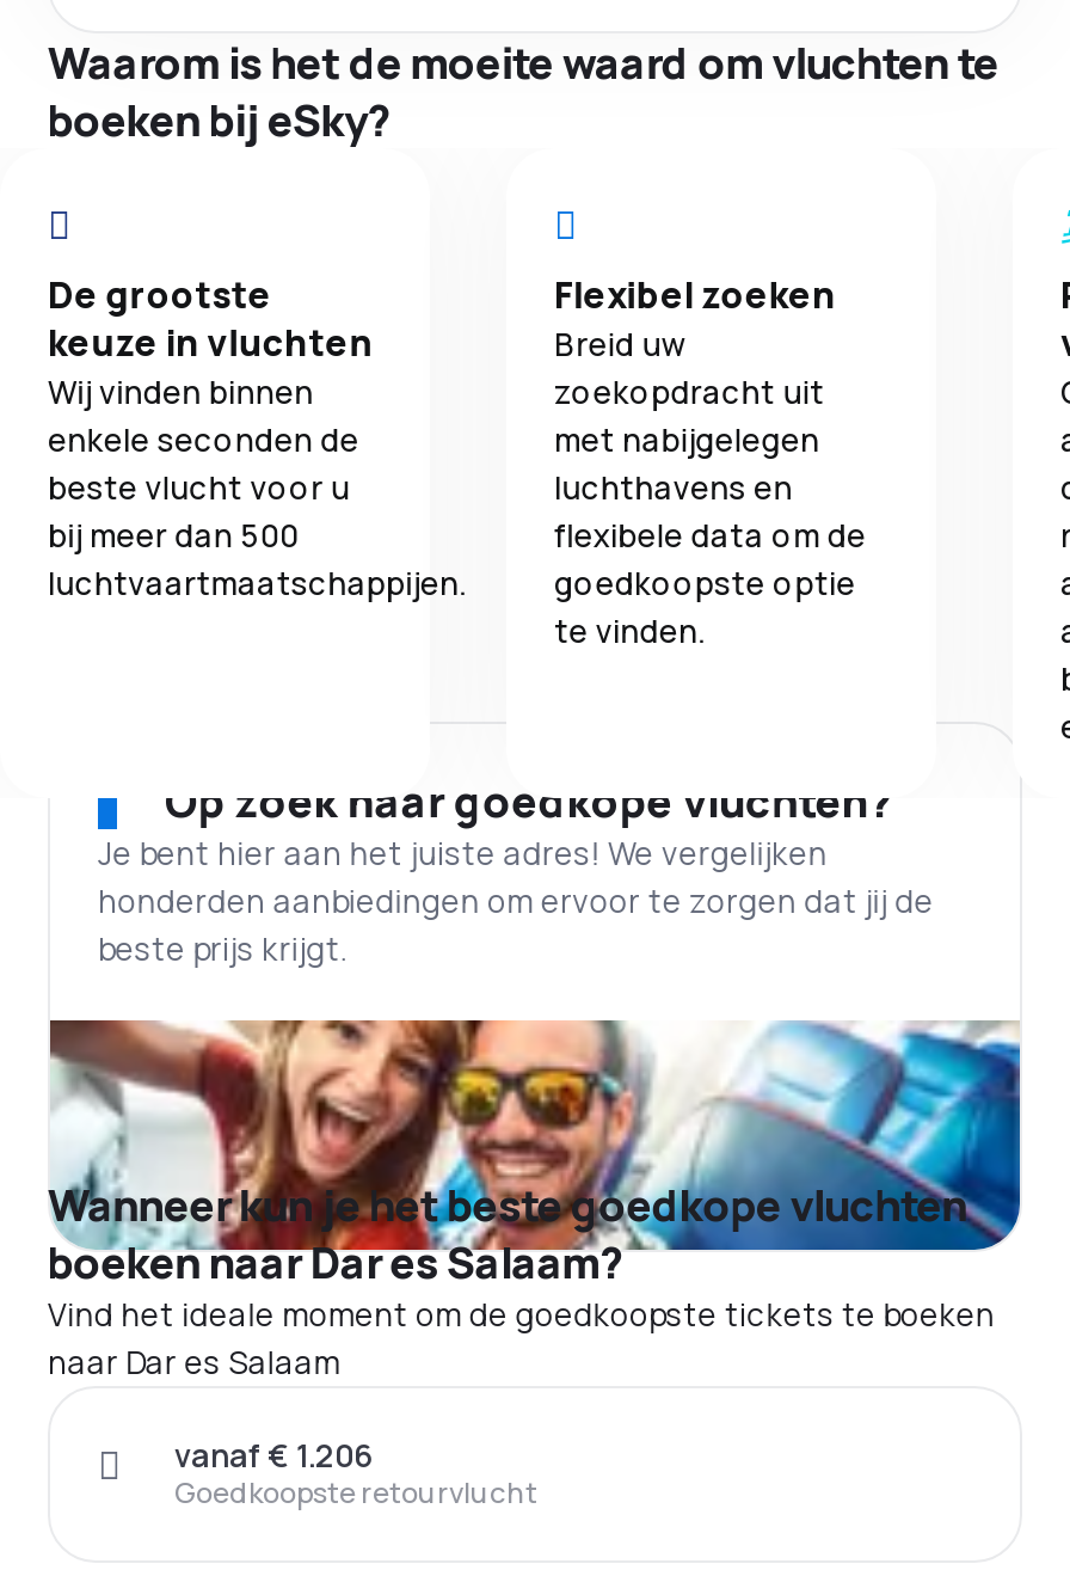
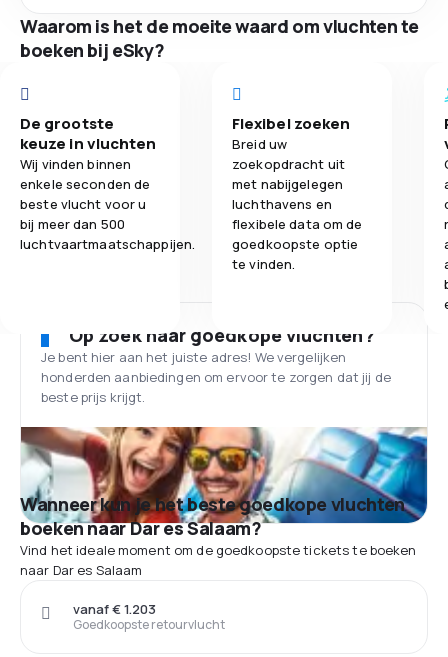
[174,1434,373,1477] vanaf € 1.206 -> [73,600,156,618] vanaf € 1.203

